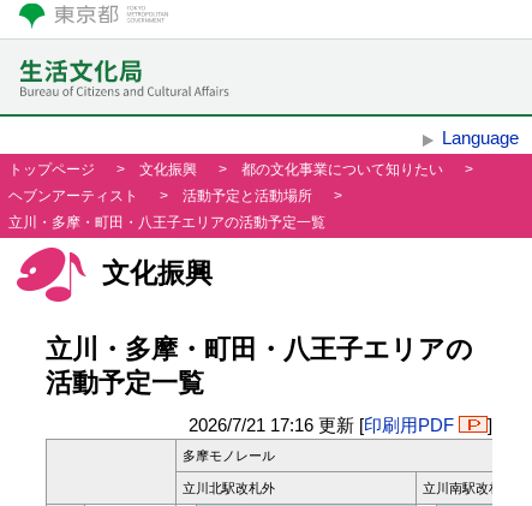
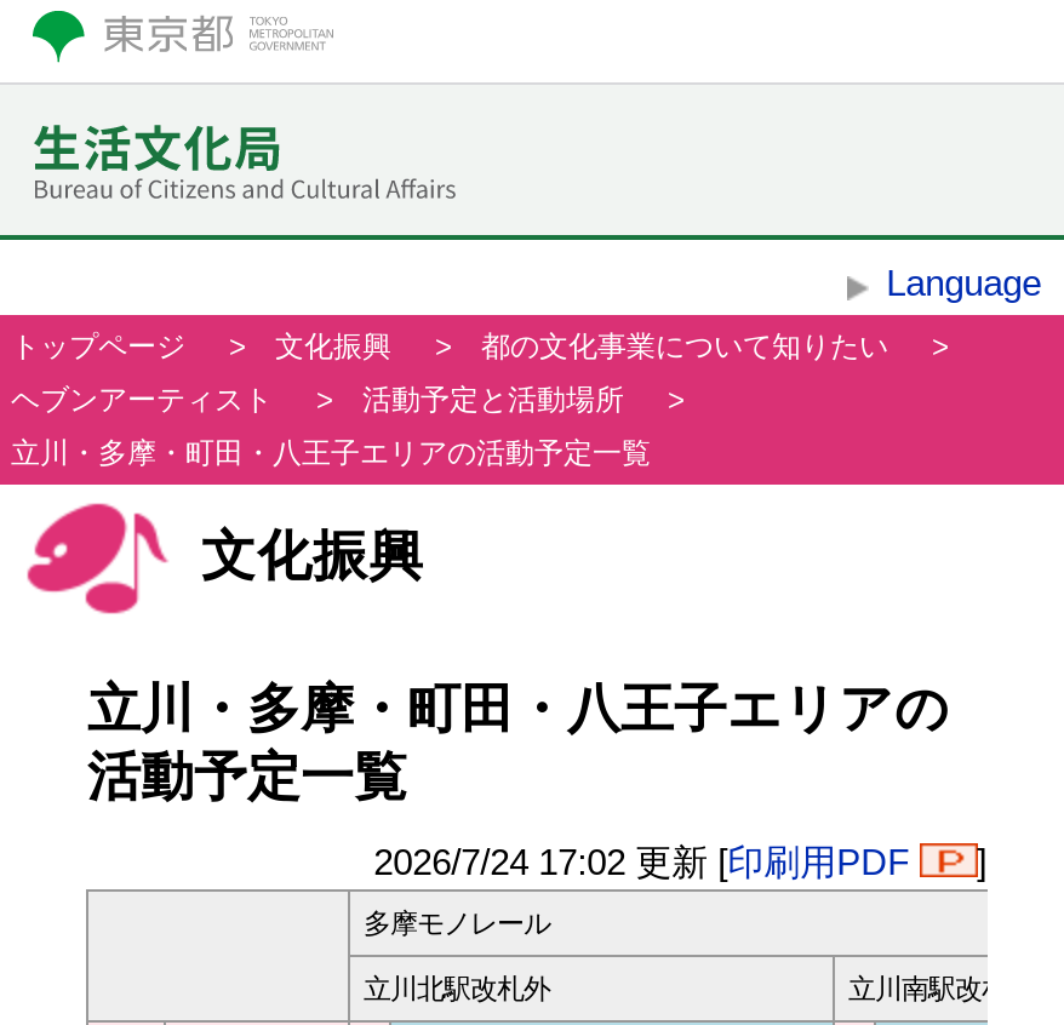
[188,415,453,435] 2026/7/21 17:16更新 [印刷用PDF -> [373,841,909,882] 2026/7/24 17:02更新 [印刷用PDF

